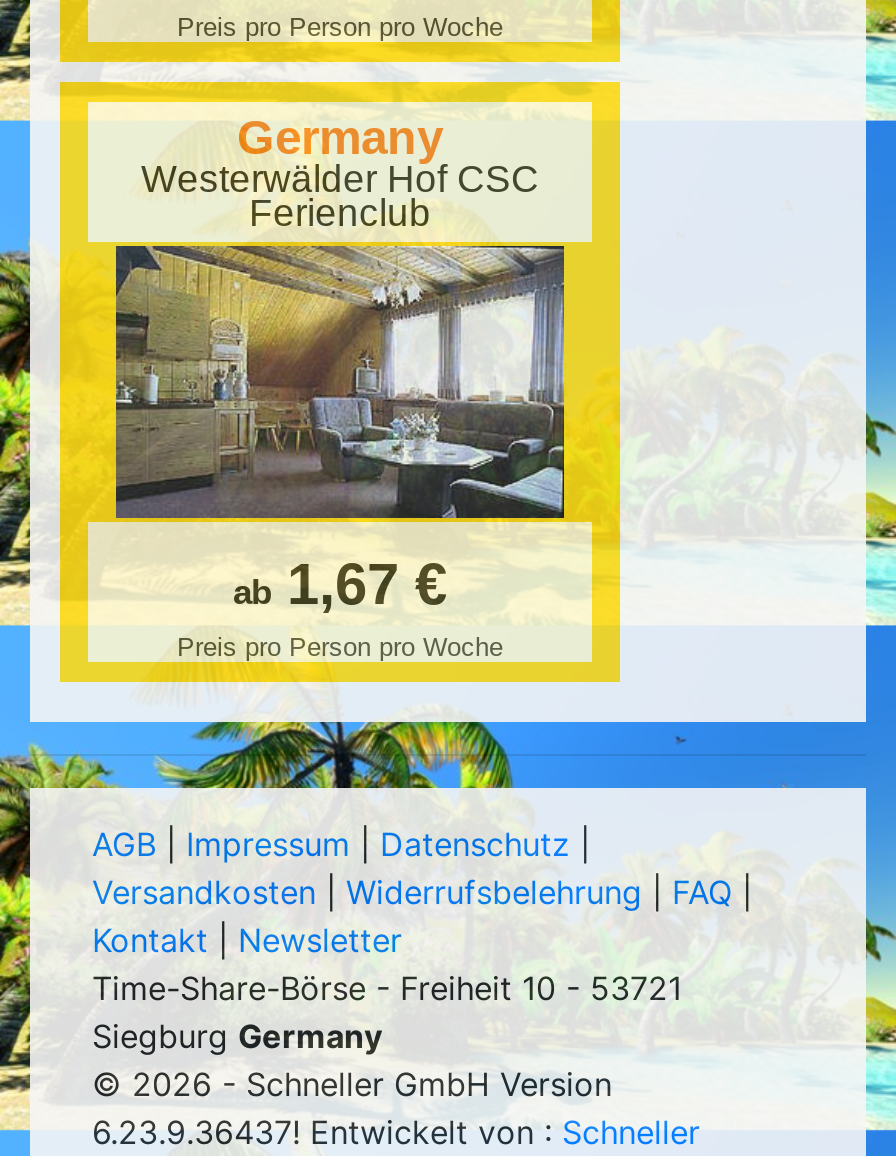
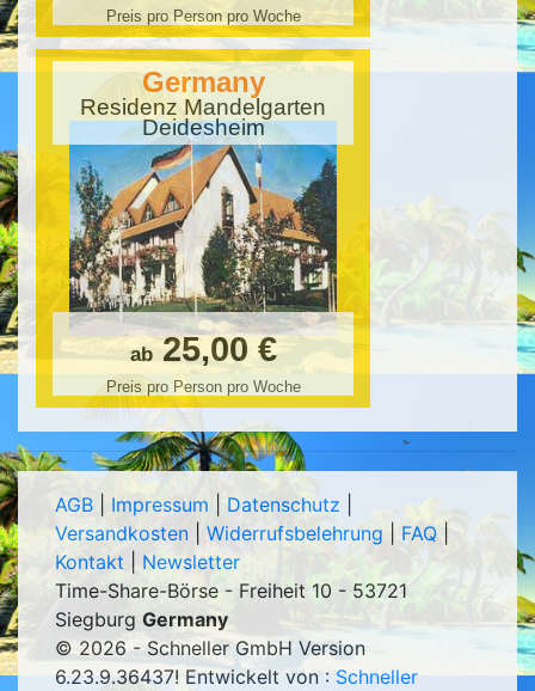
[114,158,566,544] [image] | Westerwälder Hof CSC | Ferienclub -> [68,94,338,326] [image] | Residenz Mandelgarten | Deidesheim
[233,552,447,616] ab 1,67 € -> [130,330,276,368] ab 25,00 €

